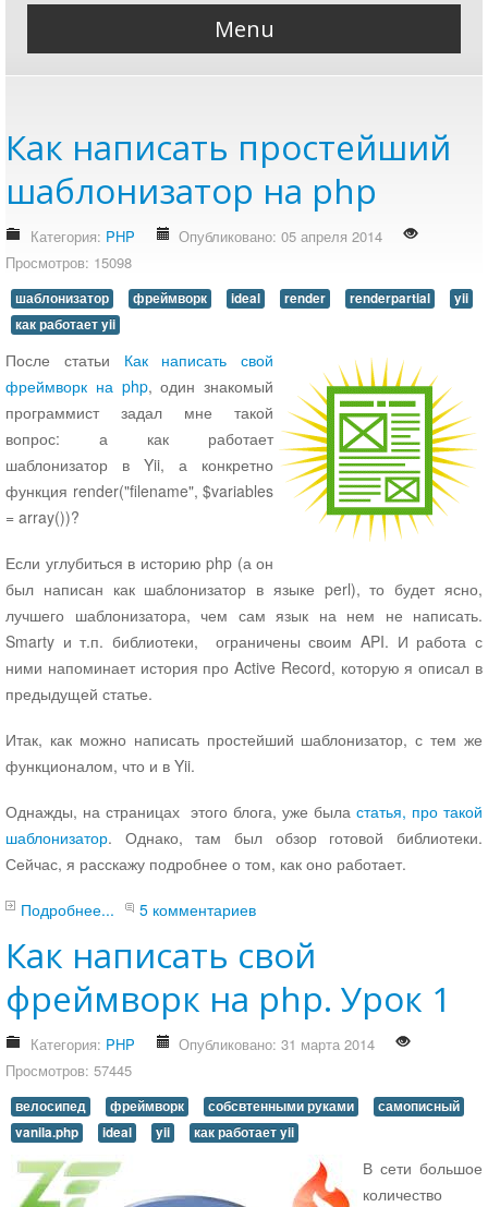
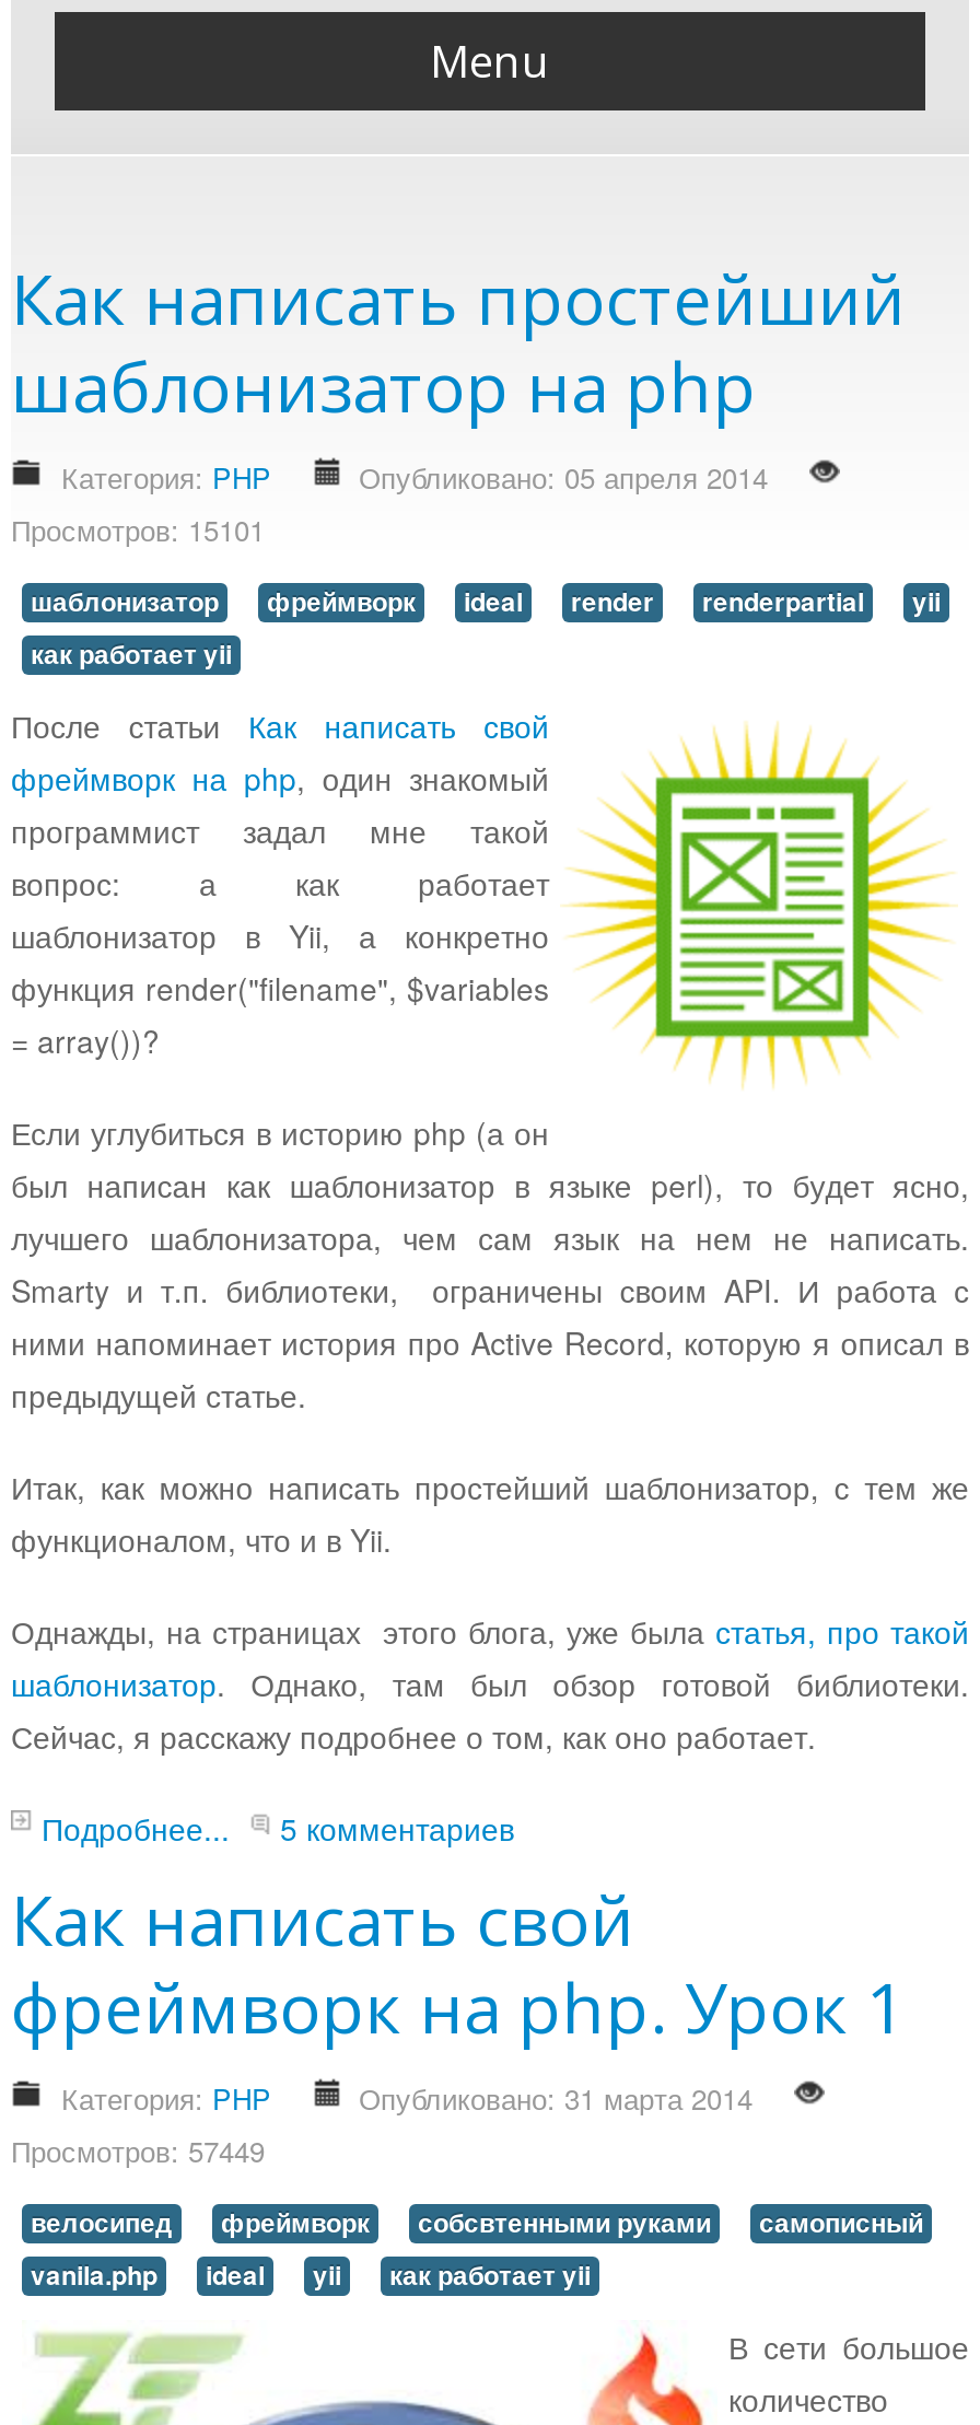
[5,252,132,272] Просмотров: 15098 -> [11,508,265,550] Просмотров: 15101
[5,1060,132,1080] Просмотров: 57445 -> [11,2129,265,2171] Просмотров: 57449

